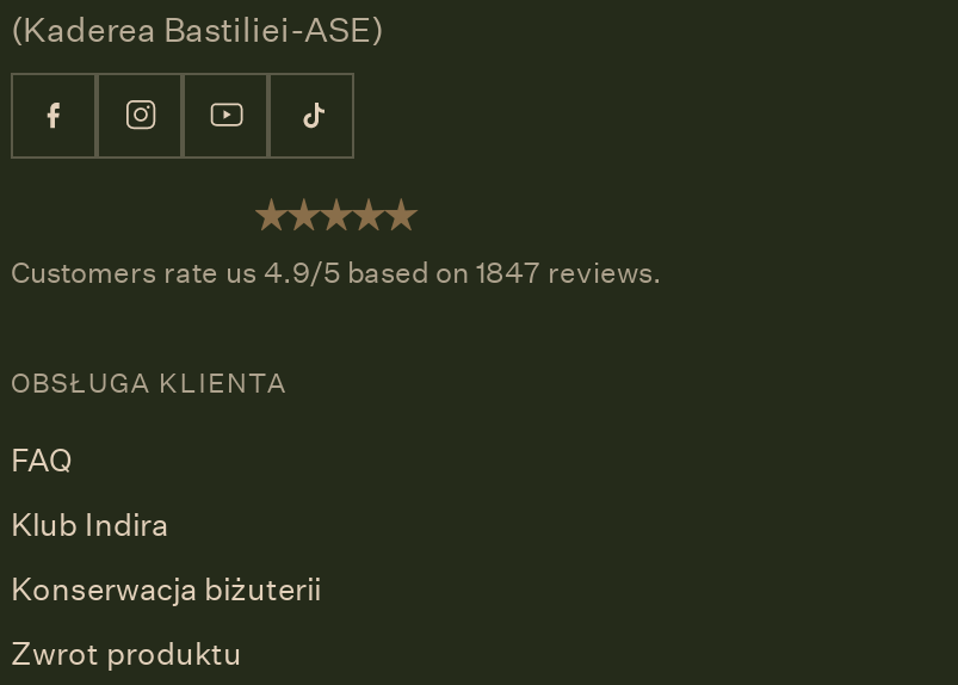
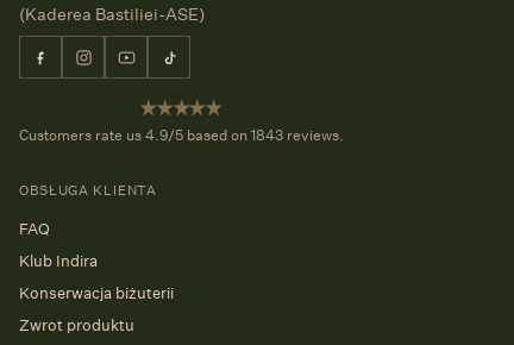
[11,254,662,290] Customers rate us 4.9/5 based on 1847 reviews. -> [19,126,344,144] Customers rate us 4.9/5 based on 1843 reviews.

